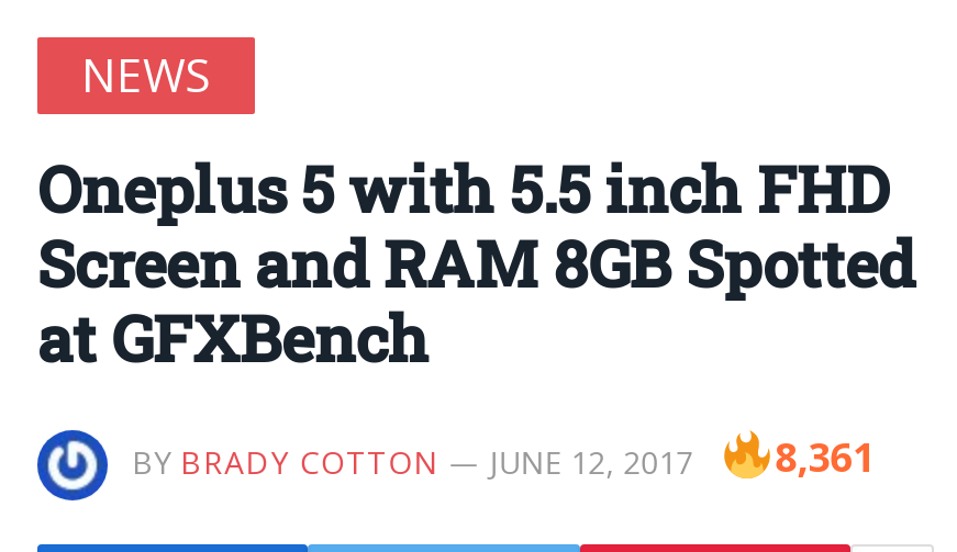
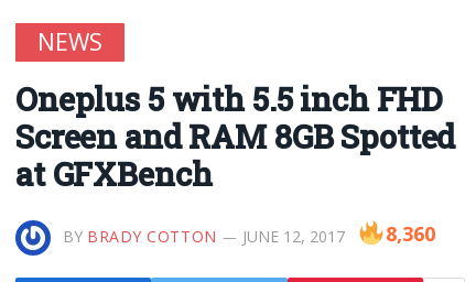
[132,429,874,483] BY BRADY COTTON JUNE 12, 2017 8,361 -> [63,220,435,247] BY BRADY COTTON JUNE 12, 2017 8,360

